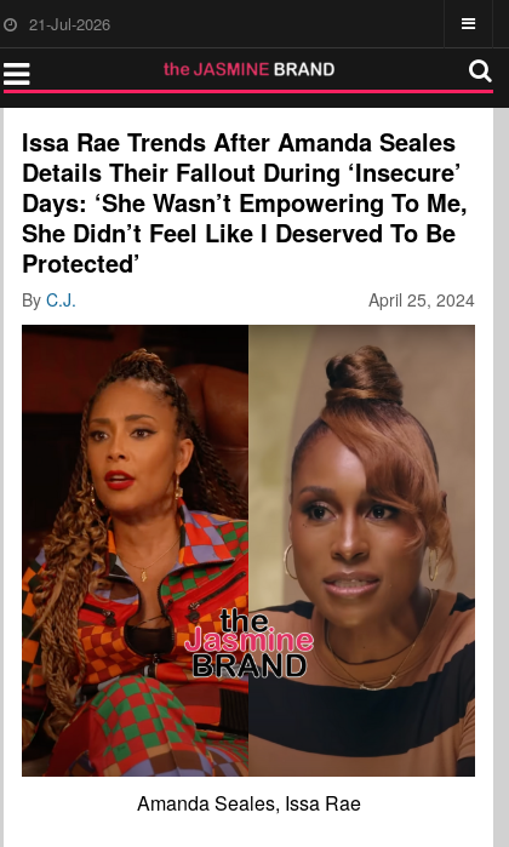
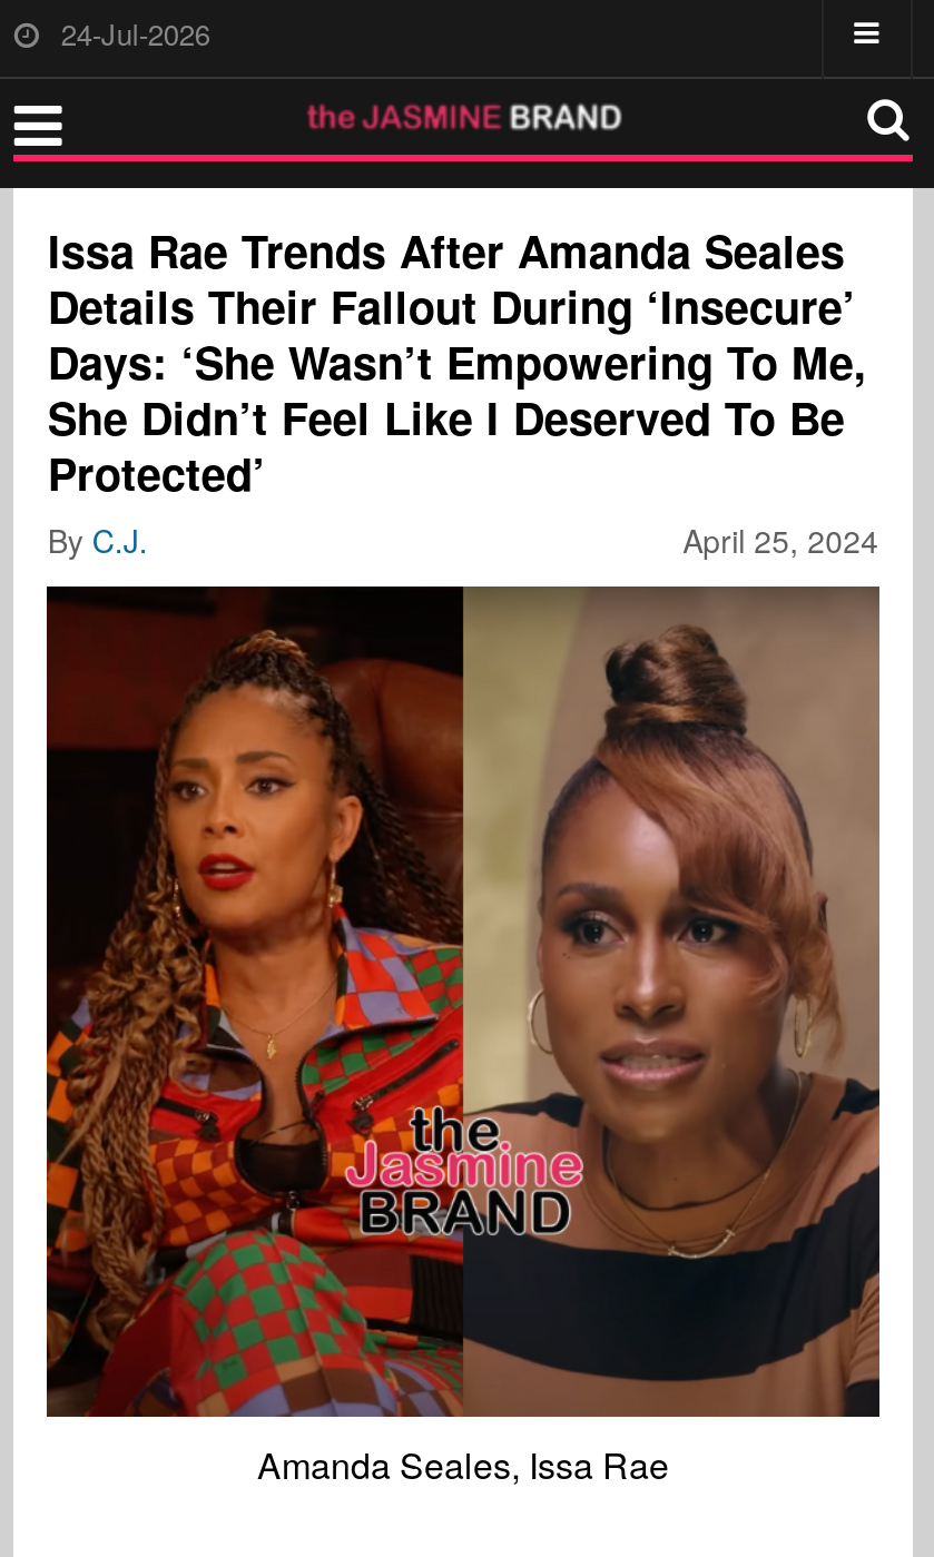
[30,12,111,35] 21-Jul-2026 -> [61,12,210,55] 24-Jul-2026

